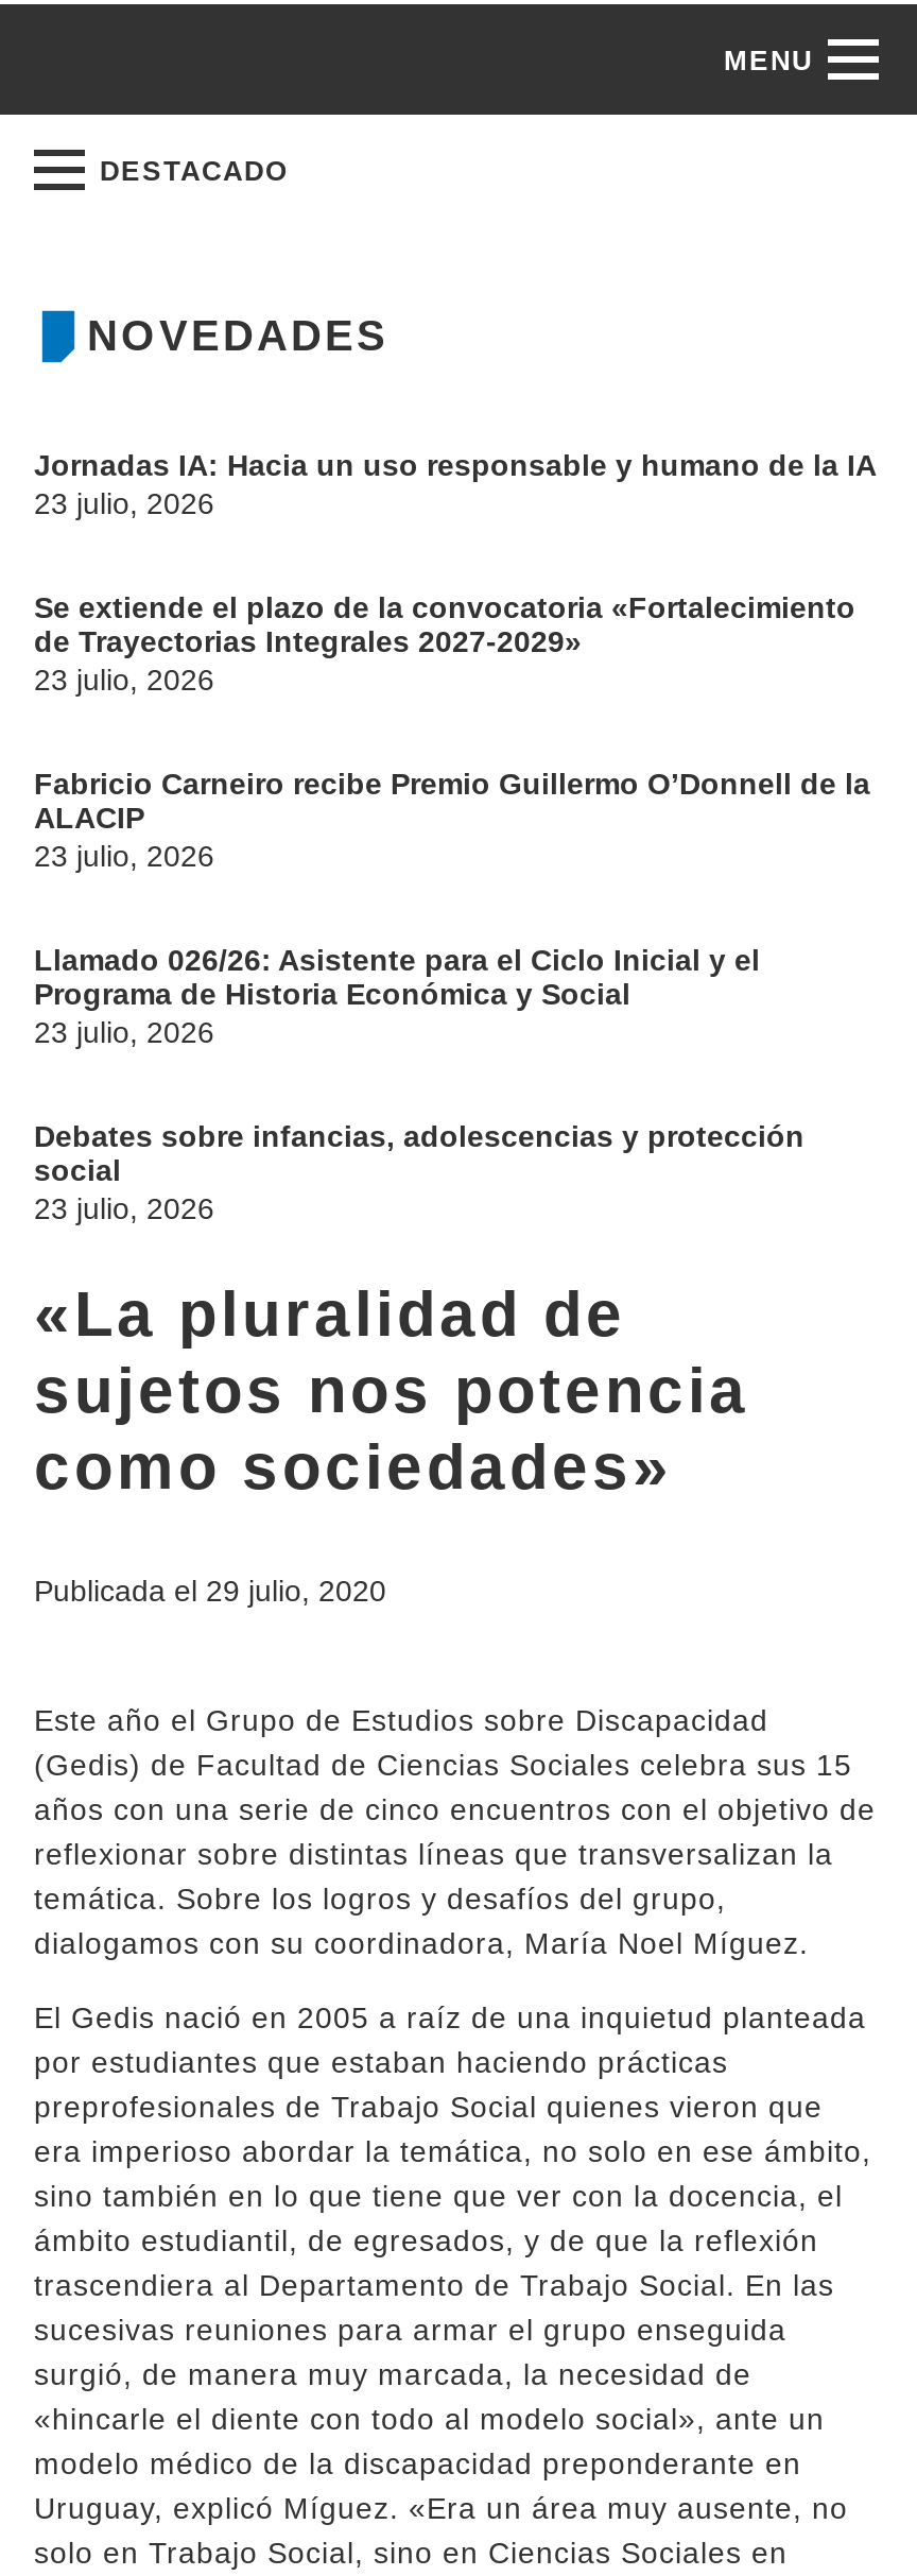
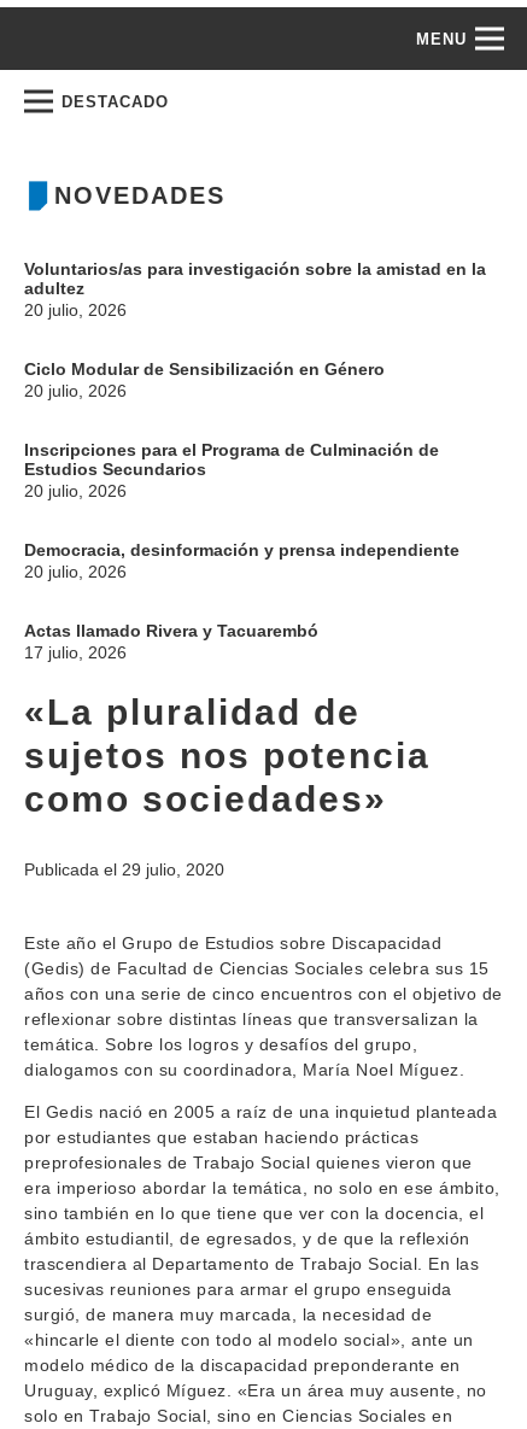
[34,448,877,520] Jornadas IA: Hacia un uso responsable y humano de la IA | 23 julio, 2026 -> [24,259,486,320] Voluntarios/as para investigación sobre la amistad en la | adultez | 20 julio, 2026
[34,590,855,697] Se extiende el plazo de la convocatoria «Fortalecimiento | de Trayectorias Integrales 2027-2029» | 23 julio, 2026 -> [24,359,385,400] Ciclo Modular de Sensibilización en Género | 20 julio, 2026
[34,767,870,873] Fabricio Carneiro recibe Premio Guillermo O’Donnell de la | ALACIP | 23 julio, 2026 -> [24,440,439,500] Inscripciones para el Programa de Culminación de | Estudios Secundarios | 20 julio, 2026
[34,943,760,1049] Llamado 026/26: Asistente para el Ciclo Inicial y el | Programa de Historia Económica y Social | 23 julio, 2026 -> [24,540,459,581] Democracia, desinformación y prensa independiente | 20 julio, 2026
[34,1119,804,1225] Debates sobre infancias, adolescencias y protección | social | 23 julio, 2026 -> [24,621,318,662] Actas llamado Rivera y Tacuarembó | 17 julio, 2026

